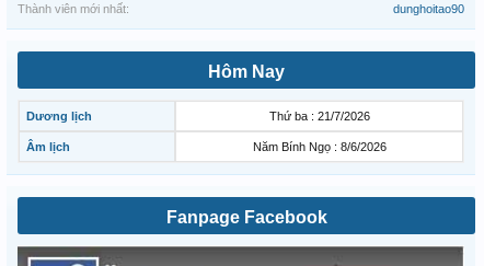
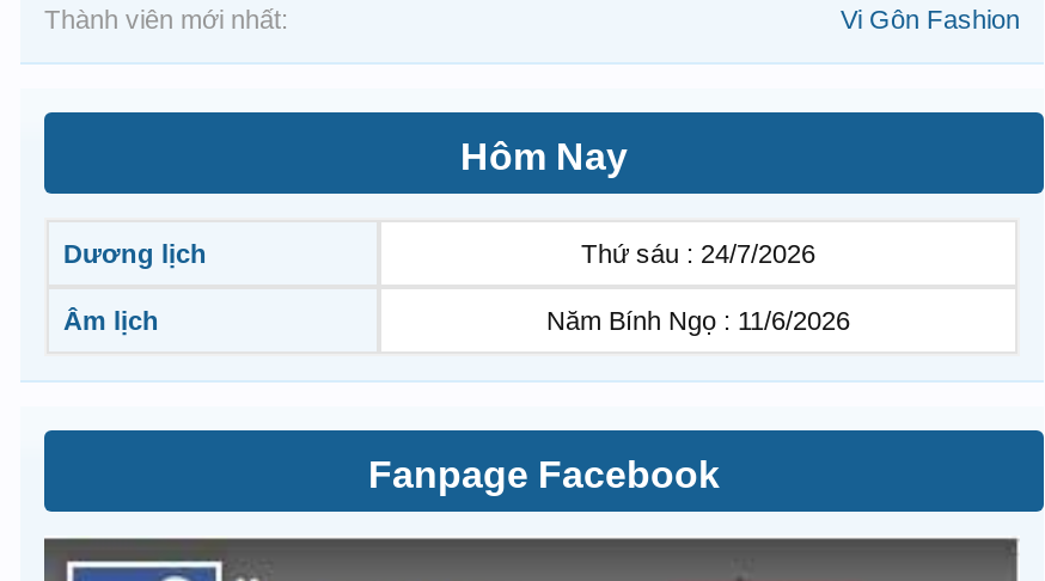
[393,3,464,16] dunghoitao90 -> [841,6,1020,35] Vi Gôn Fashion
[269,110,370,123] Thứ ba : 21/7/2026 -> [581,240,815,269] Thứ sáu : 24/7/2026
[252,141,386,154] Năm Bính Ngọ : 8/6/2026 -> [546,307,850,336] Năm Bính Ngọ : 11/6/2026

